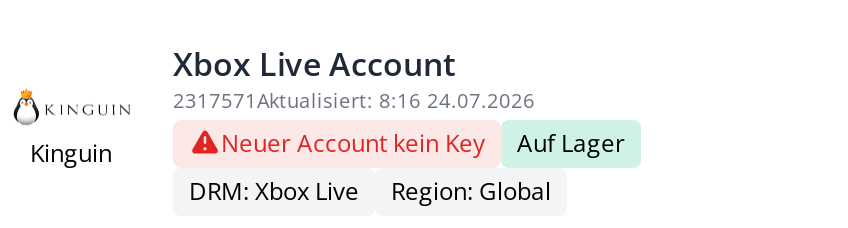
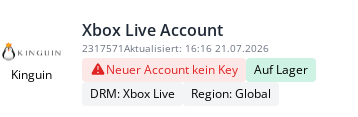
[173,86,535,114] 2317571 Aktualisiert: 8:16 24.07.2026 -> [82,41,269,55] 2317571 Aktualisiert: 16:16 21.07.2026

